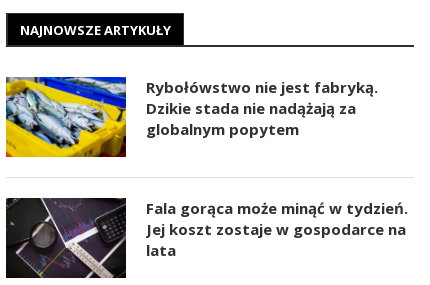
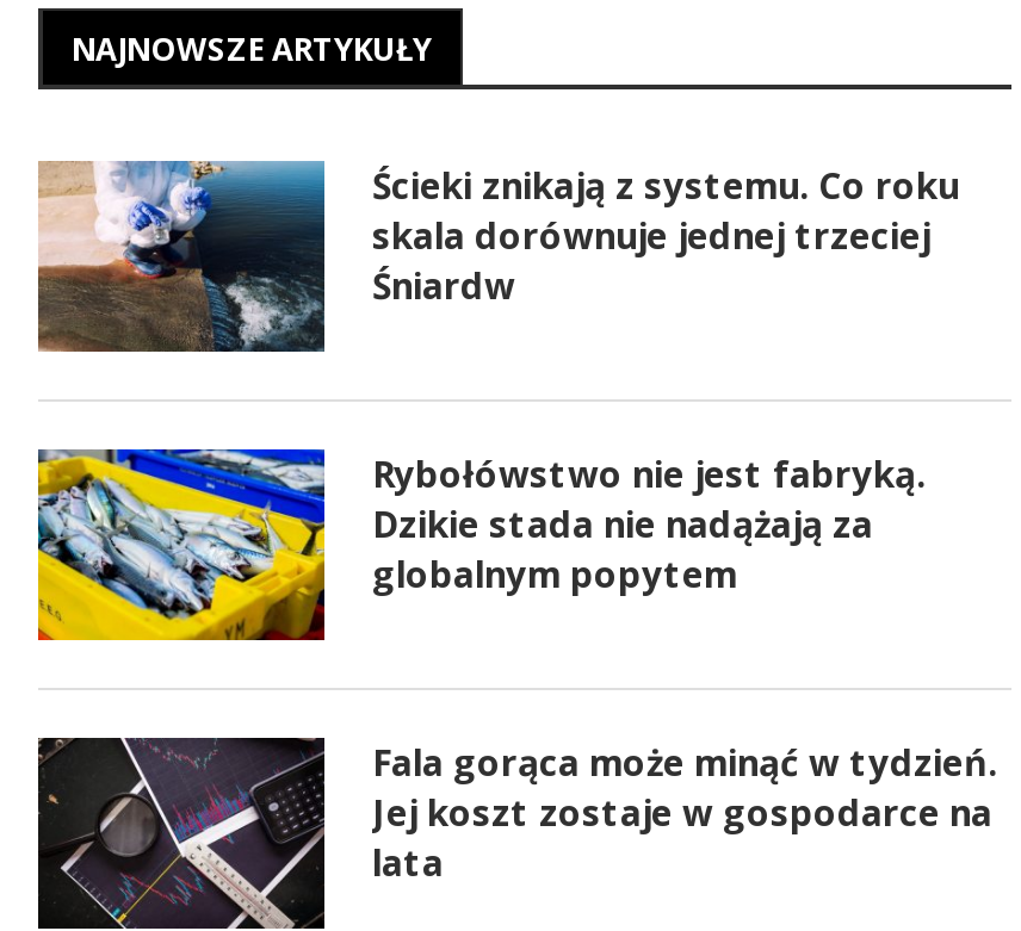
none -> [36,159,959,354] [image] | Ścieki znikają z systemu. Co roku | skala dorównuje jednej trzeciej | Śniardw

